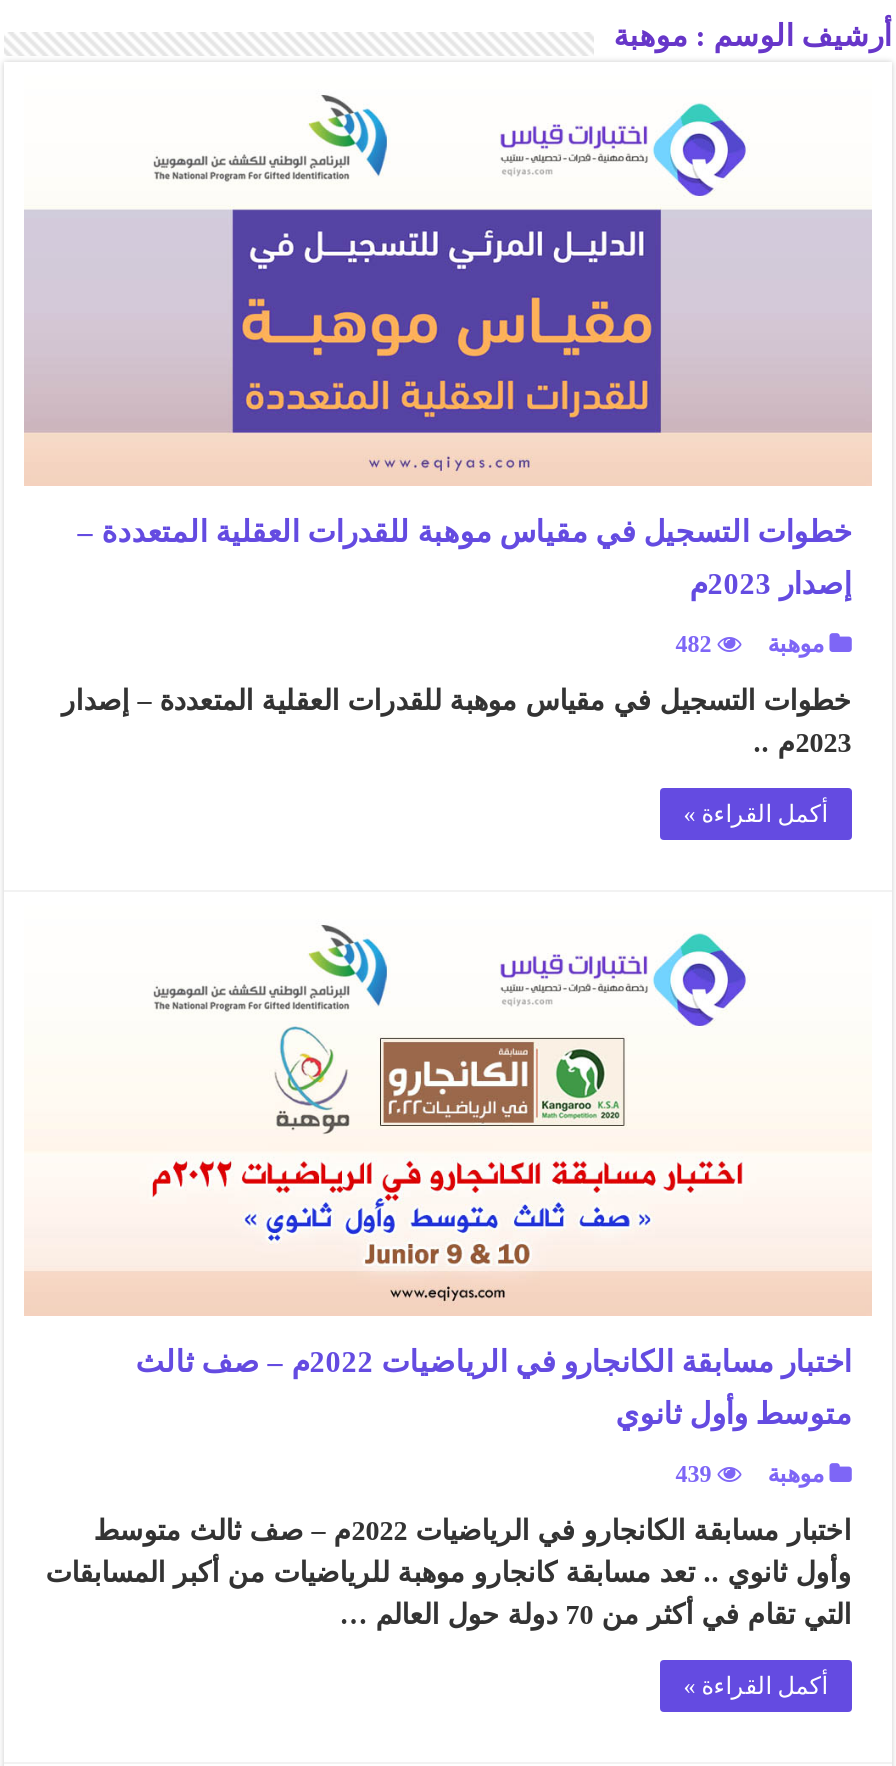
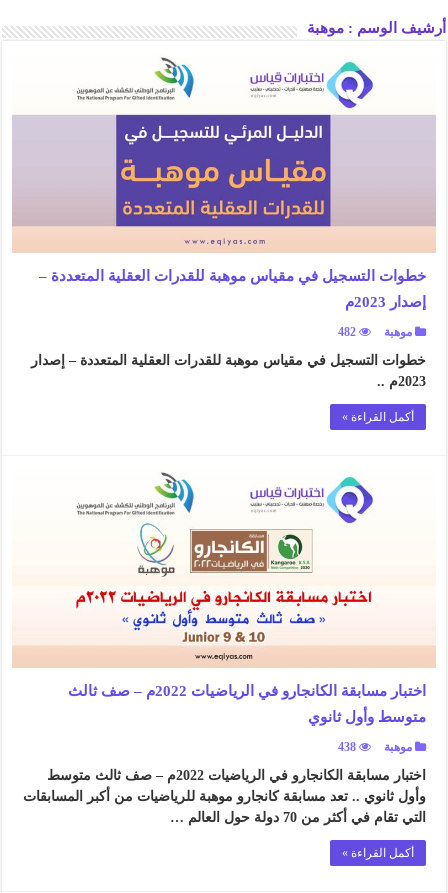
[676,1459,824,1487] موهبة 439 -> [338,739,412,753] موهبة 438

